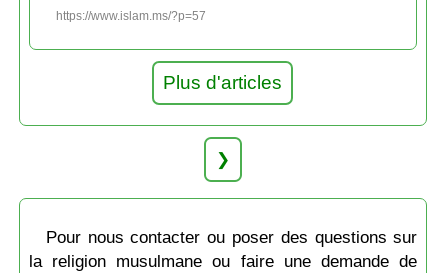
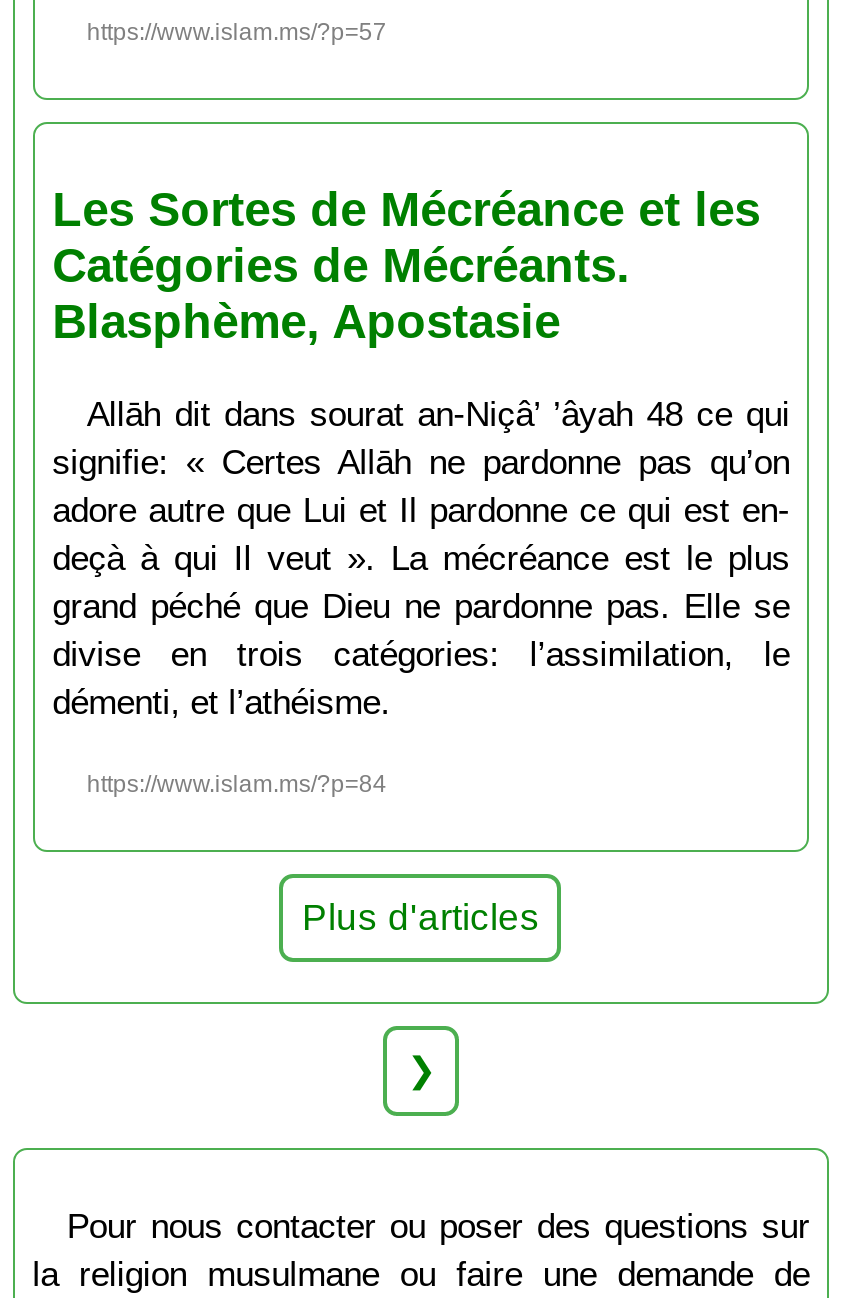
none -> [52,181,790,798] Les Sortes de Mécréance et les | Catégories de Mécréants. | Blasphème, Apostasie | Allāh dit dans sourat an-Niçâ’ ’âyah 48 ce qui | signifie: « Certes Allāh ne pardonne pas qu’on | adore autre que Lui et Il pardonne ce qui est en- | deçà à qui Il veut ». La mécréance est le plus | grand péché que Dieu ne pardonne pas. Elle se | divise en trois catégories: l’assimilation, le | démenti, et l’athéisme. | https://www.islam.ms/?p=84

